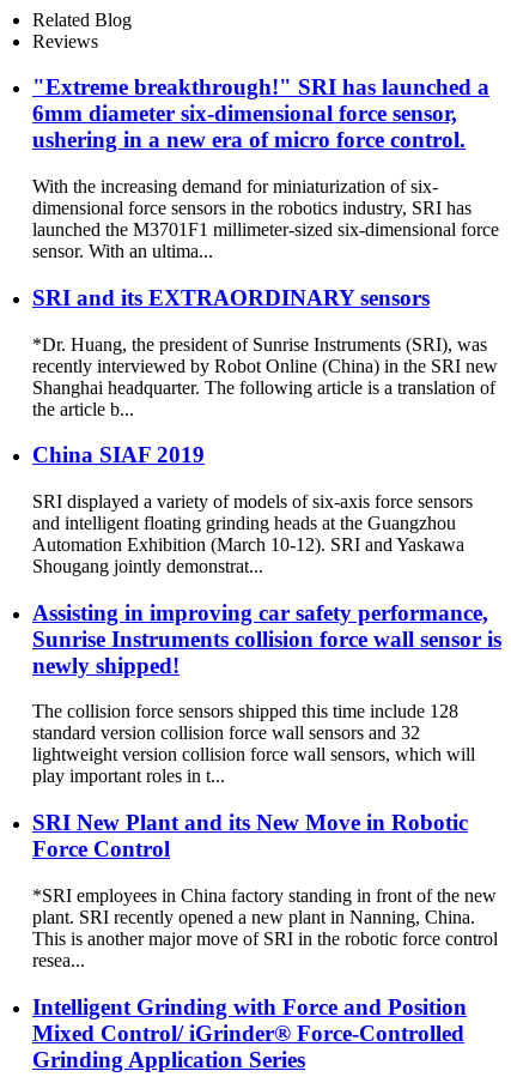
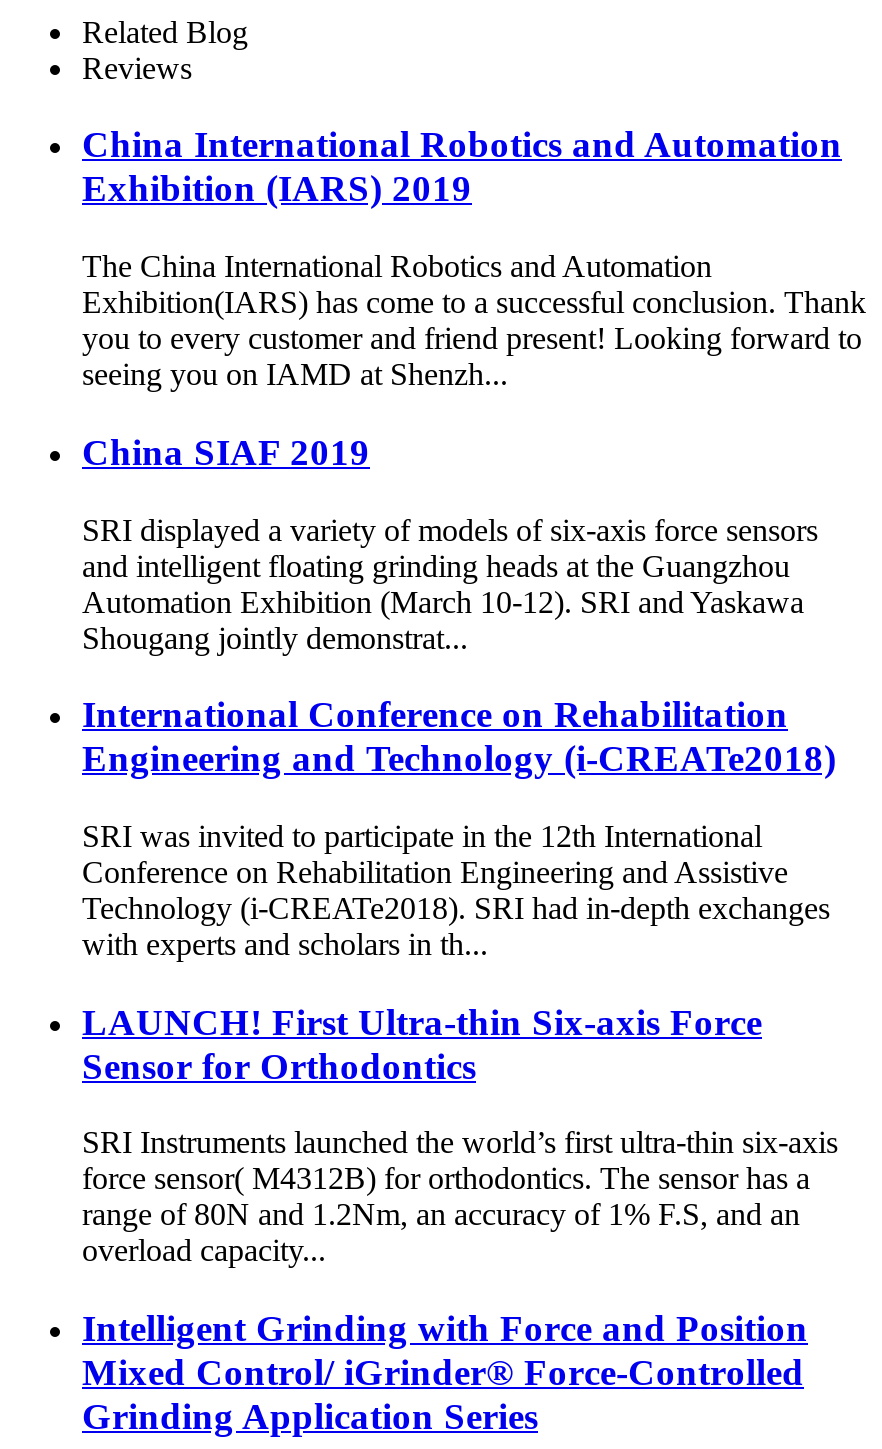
[32,75,499,419] "Extreme breakthrough!" SRI has launched a | 6mm diameter six-dimensional force sensor, | ushering in a new era of micro force control. | With the increasing demand for miniaturization of six- | dimensional force sensors in the robotics industry, SRI has | launched the M3701F1 millimeter-sized six-dimensional force | sensor. With an ultima... | SRI and its EXTRAORDINARY sensors | *Dr. Huang, the president of Sunrise Instruments (SRI), was | recently interviewed by Robot Online (China) in the SRI new | Shanghai headquarter. The following article is a translation of | the article b... -> [82,124,866,391] China International Robotics and Automation | Exhibition (IARS) 2019 | The China International Robotics and Automation | Exhibition(IARS) has come to a successful conclusion. Thank | you to every customer and friend present! Looking forward to | seeing you on IAMD at Shenzh...
[32,600,501,678] Assisting in improving car safety performance, | Sunrise Instruments collision force wall sensor is | newly shipped! -> [82,693,836,779] International Conference on Rehabilitation | Engineering and Technology (i-CREATe2018)
[32,701,475,786] The collision force sensors shipped this time include 128 | standard version collision force wall sensors and 32 | lightweight version collision force wall sensors, which will | play important roles in t... -> [82,819,830,961] SRI was invited to participate in the 12th International | Conference on Rehabilitation Engineering and Assistive | Technology (i-CREATe2018). SRI had in-depth exchanges | with experts and scholars in th...
[32,810,468,861] SRI New Plant and its New Move in Robotic | Force Control -> [82,1000,762,1086] LAUNCH! First Ultra-thin Six-axis Force | Sensor for Orthodontics
[32,885,498,970] *SRI employees in China factory standing in front of the new | plant. SRI recently opened a new plant in Nanning, China. | This is another major move of SRI in the robotic force control | resea... -> [82,1126,838,1268] SRI Instruments launched the world’s first ultra-thin six-axis | force sensor( M4312B) for orthodontics. The sensor has a | range of 80N and 1.2Nm, an accuracy of 1% F.S, and an | overload capacity...

